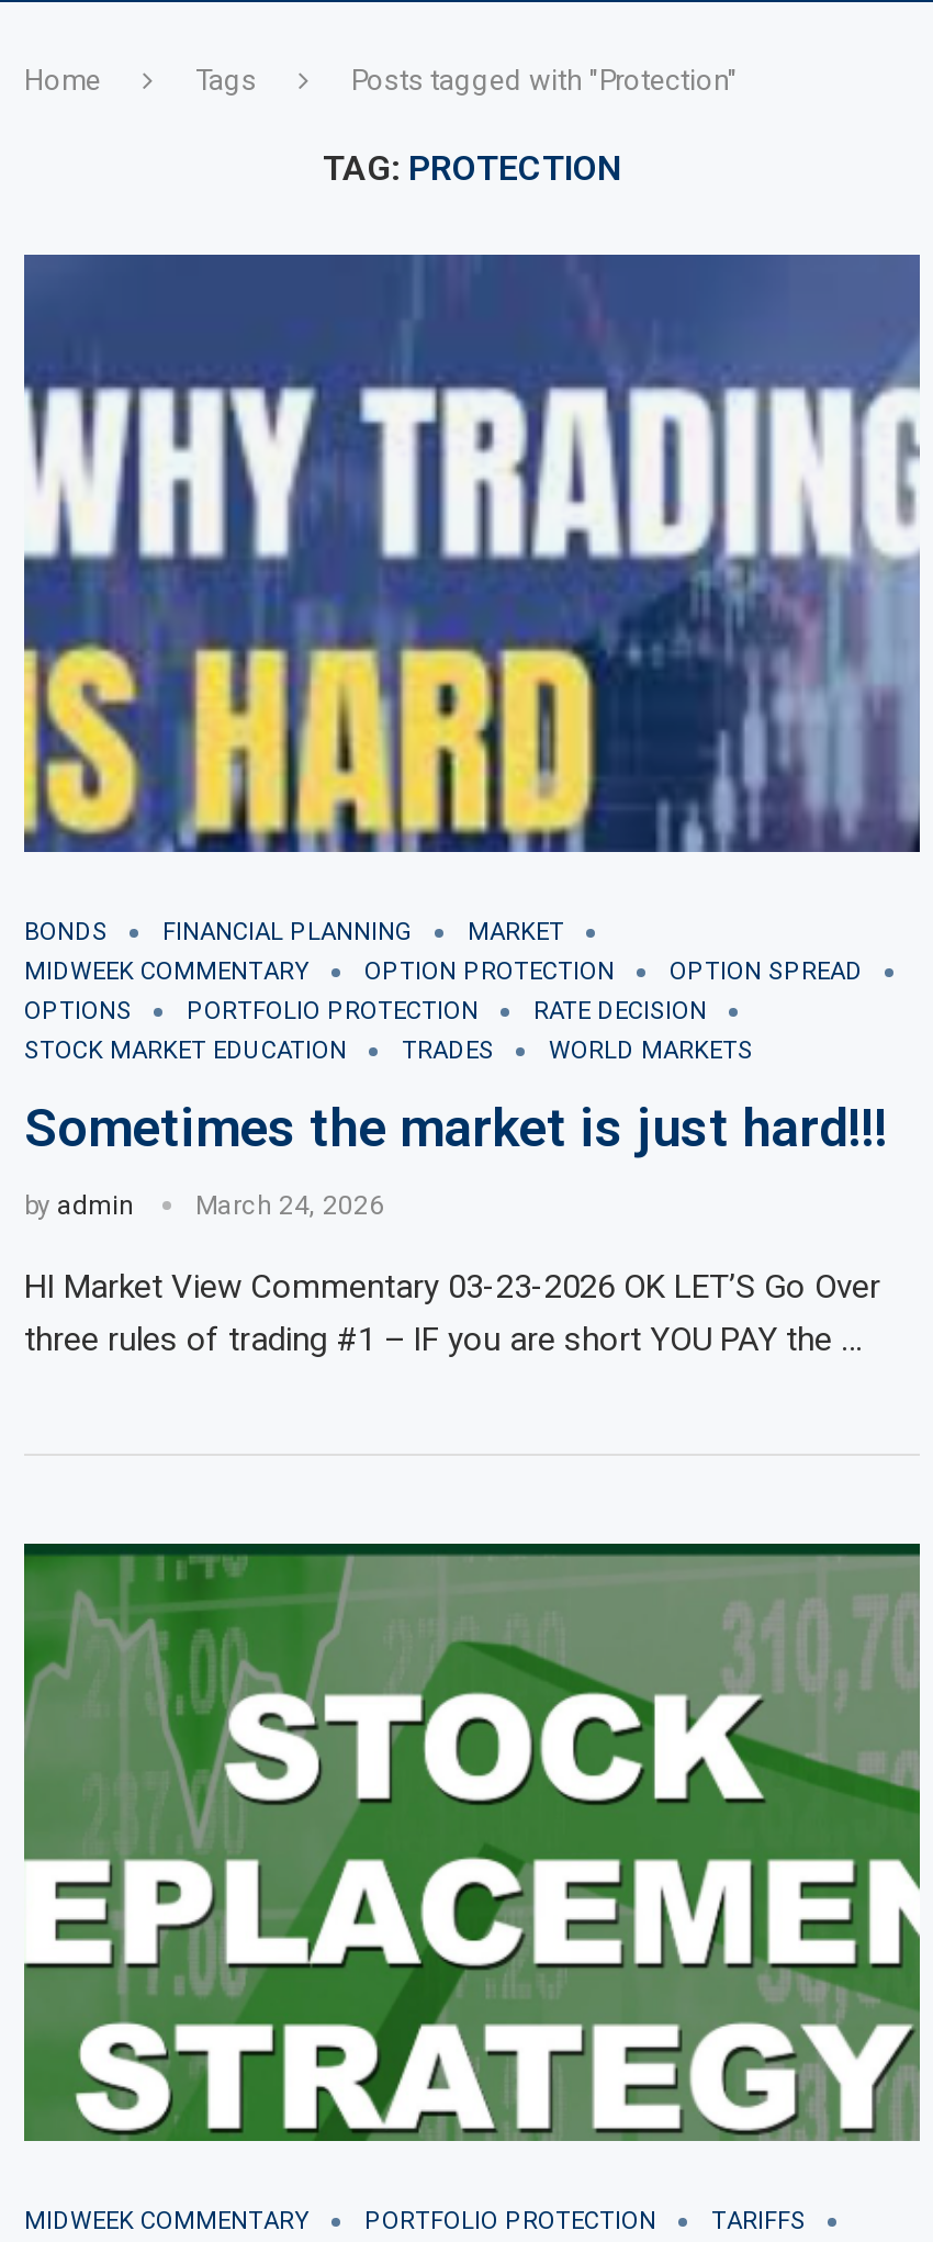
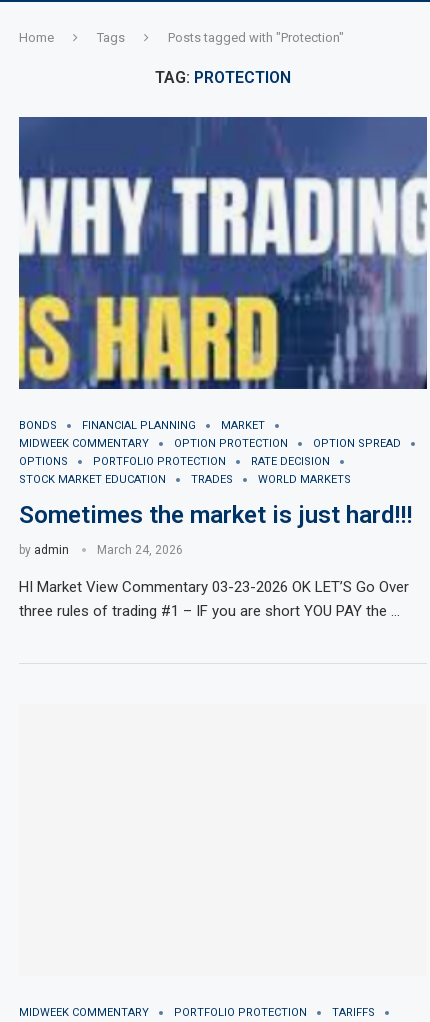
[22,1542,922,2143] [image] -> none

